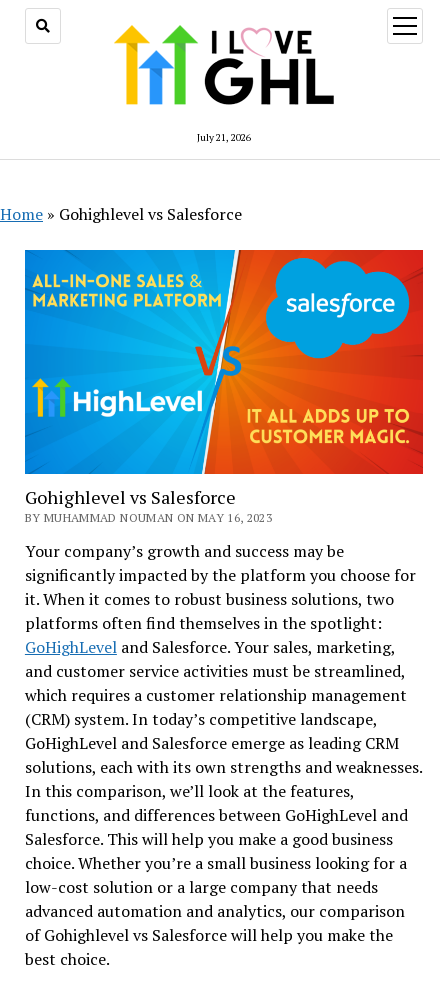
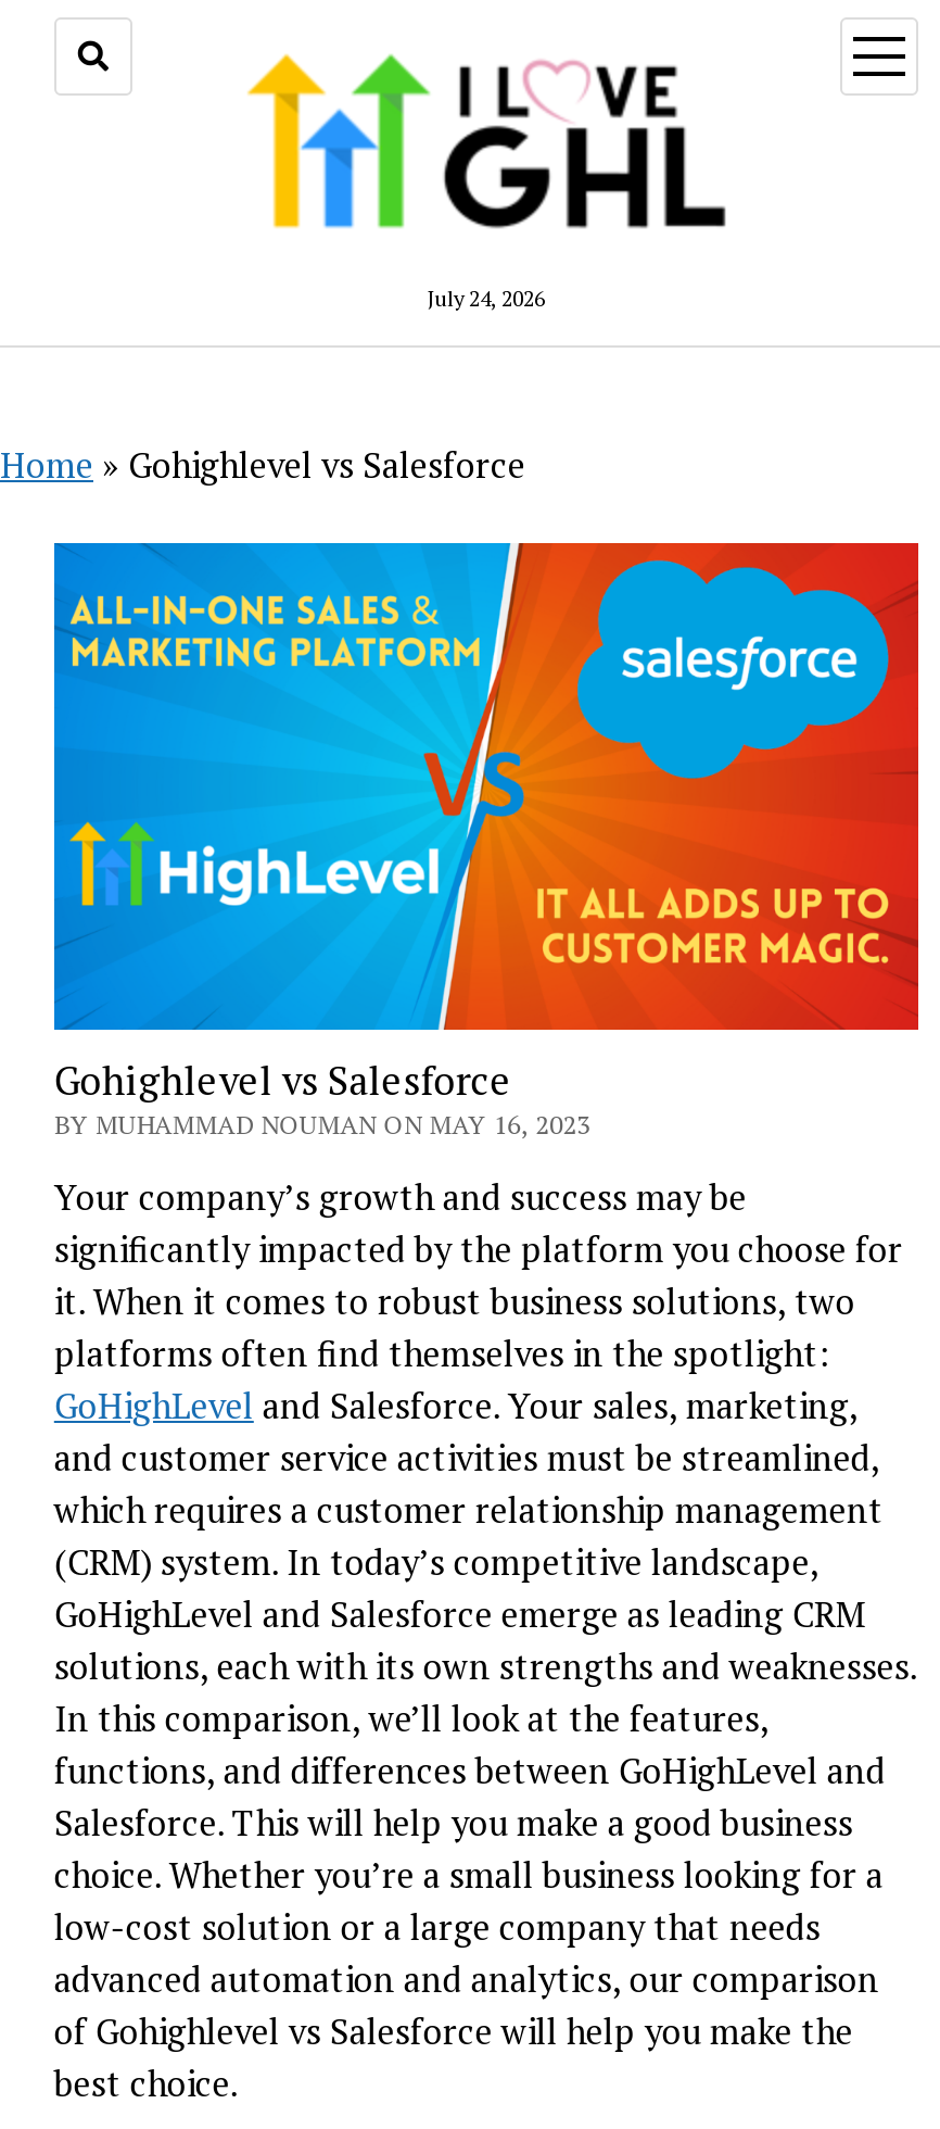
[197,131,251,144] July 21, 2026 -> [428,285,545,313] July 24, 2026

